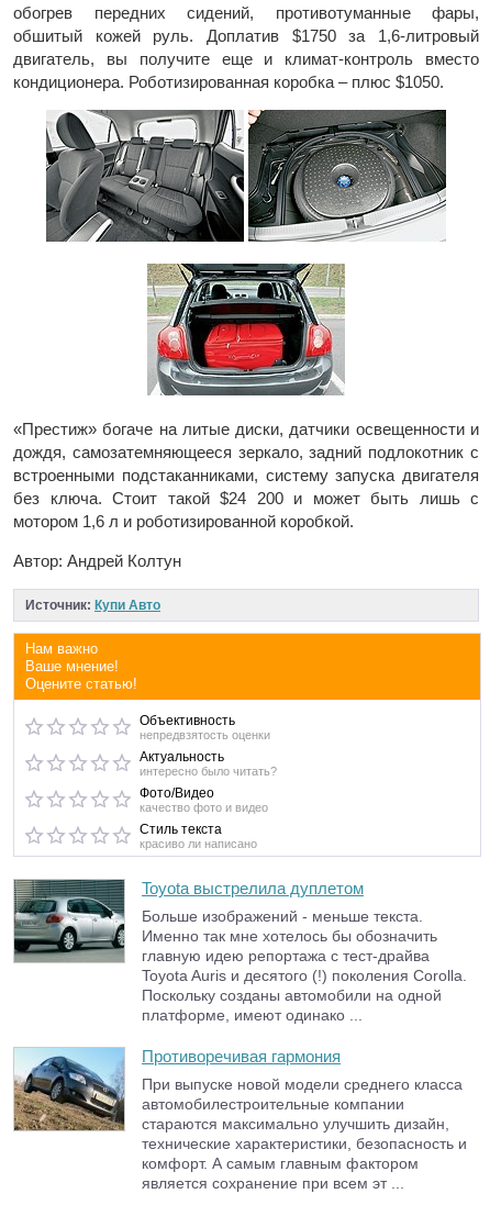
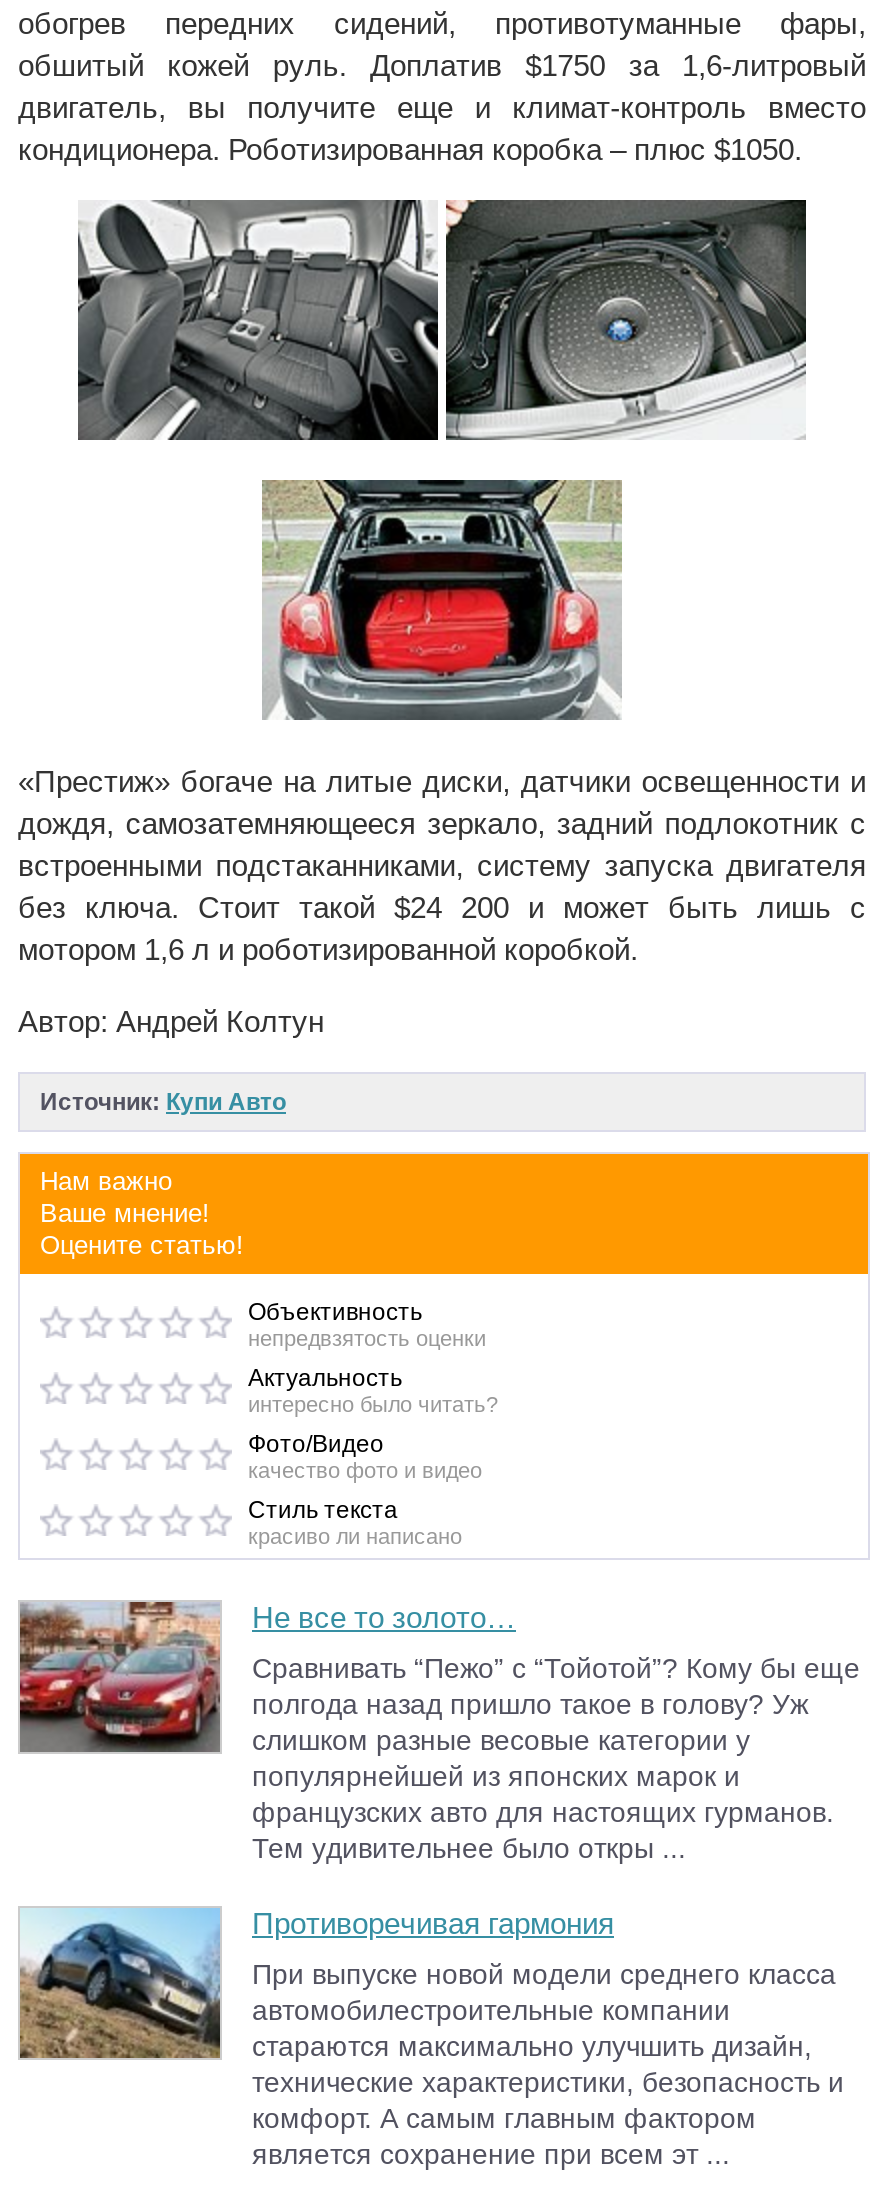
[14,879,364,961] [image] | Toyota выстрелила дуплетом -> [20,1600,516,1752] [image] | Не все то золото…
[142,907,467,1024] Больше изображений - меньше текста. | Именно так мне хотелось бы обозначить | главную идею репортажа с тест-драйва | Toyota Auris и десятого (!) поколения Corolla. | Поскольку созданы автомобили на одной | платформе, имеют одинако ... -> [252,1652,860,1864] Сравнивать “Пежо” с “Тойотой”? Кому бы еще | полгода назад пришло такое в голову? Уж | слишком разные весовые категории у | популярнейшей из японских марок и | французских авто для настоящих гурманов. | Тем удивительнее было откры ...

